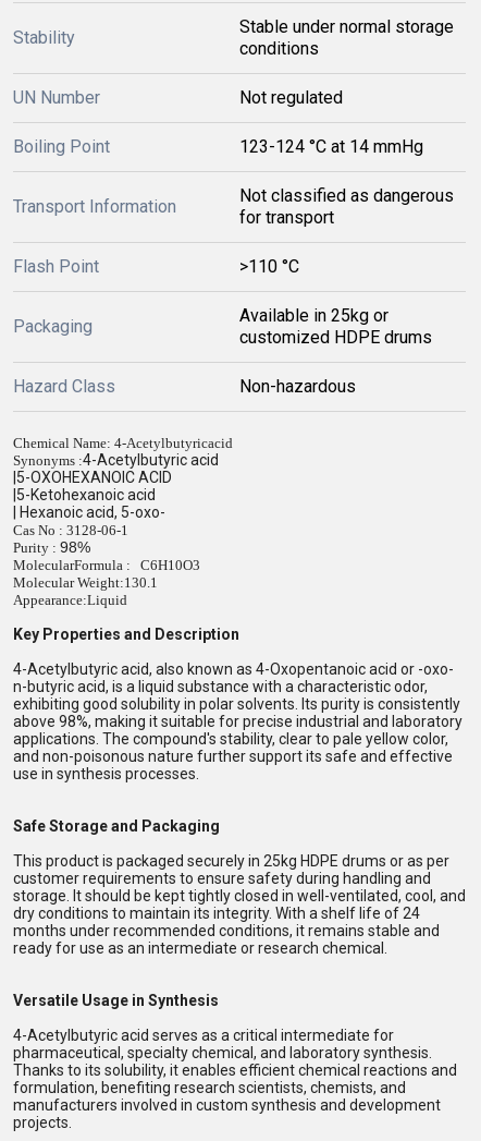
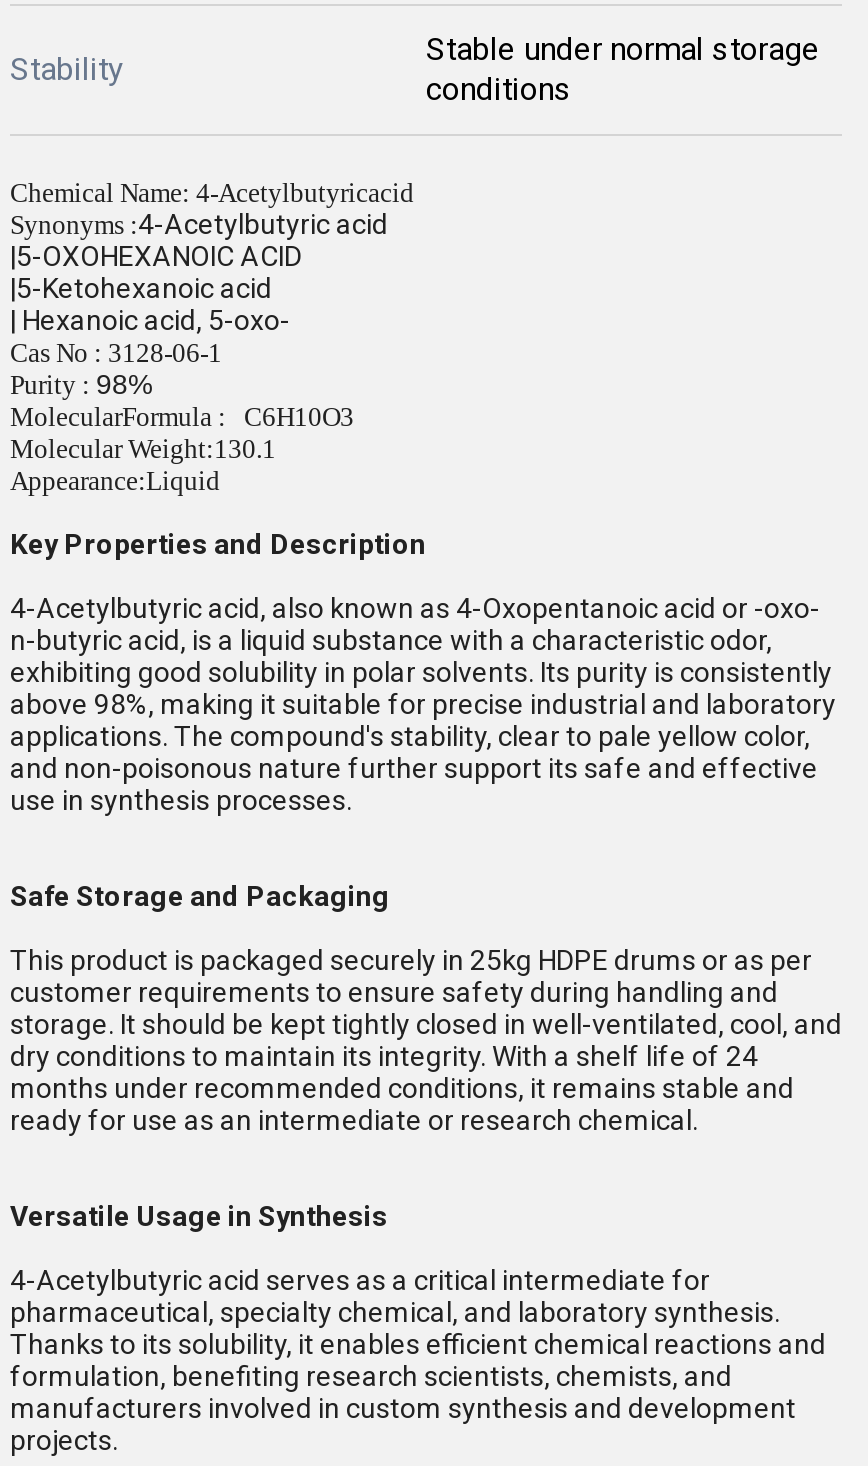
[13,87,423,217] UN Number | Not regulated | Boiling Point | 123-124 °C at 14 mmHg | Transport Information -> none
[13,185,454,337] Not classified as dangerous | for transport | Flash Point | >110 °C | Packaging -> none
[13,305,432,397] Available in 25kg or | customized HDPE drums | Hazard Class | Non-hazardous -> none

